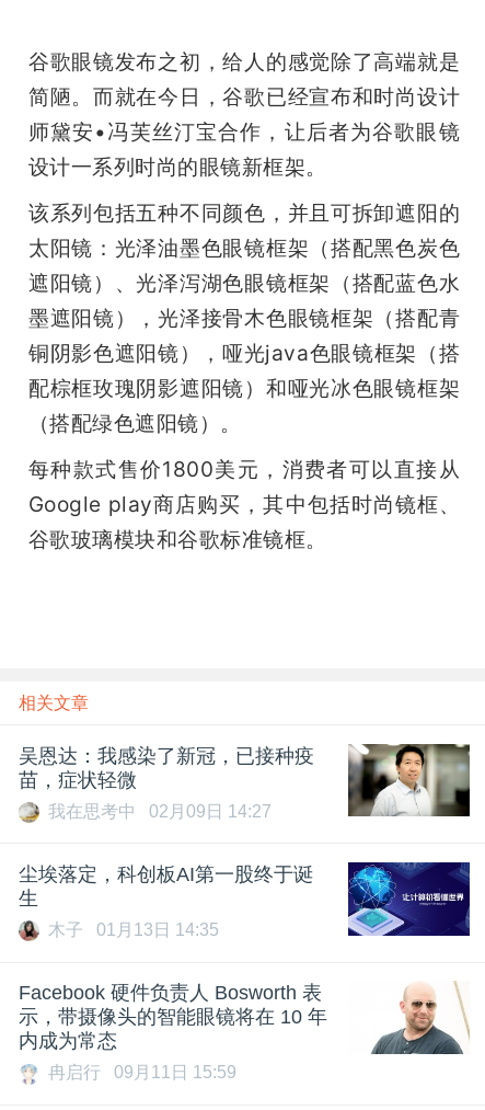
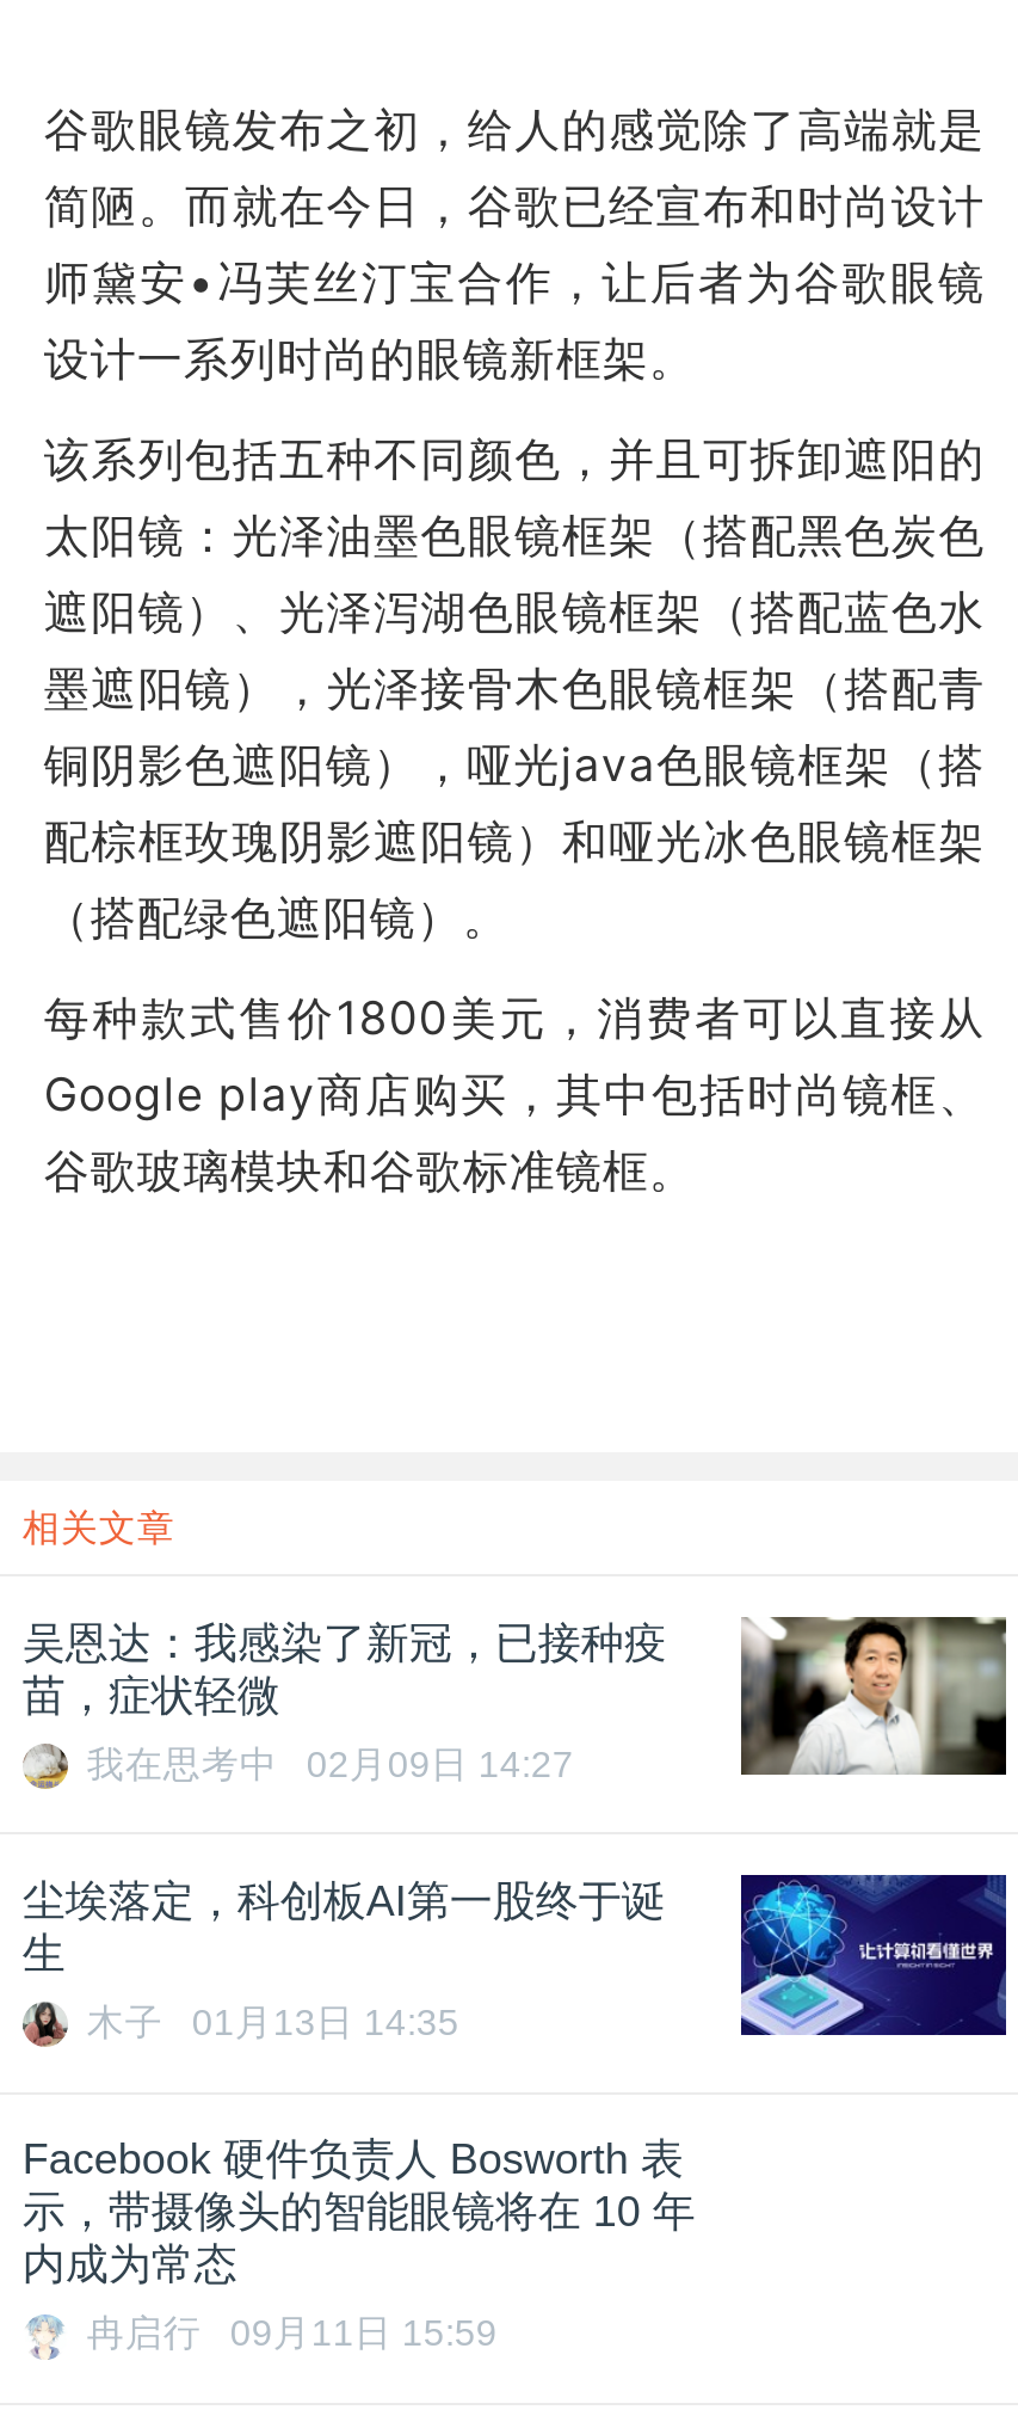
[370,981,471,1055] [image] -> none

